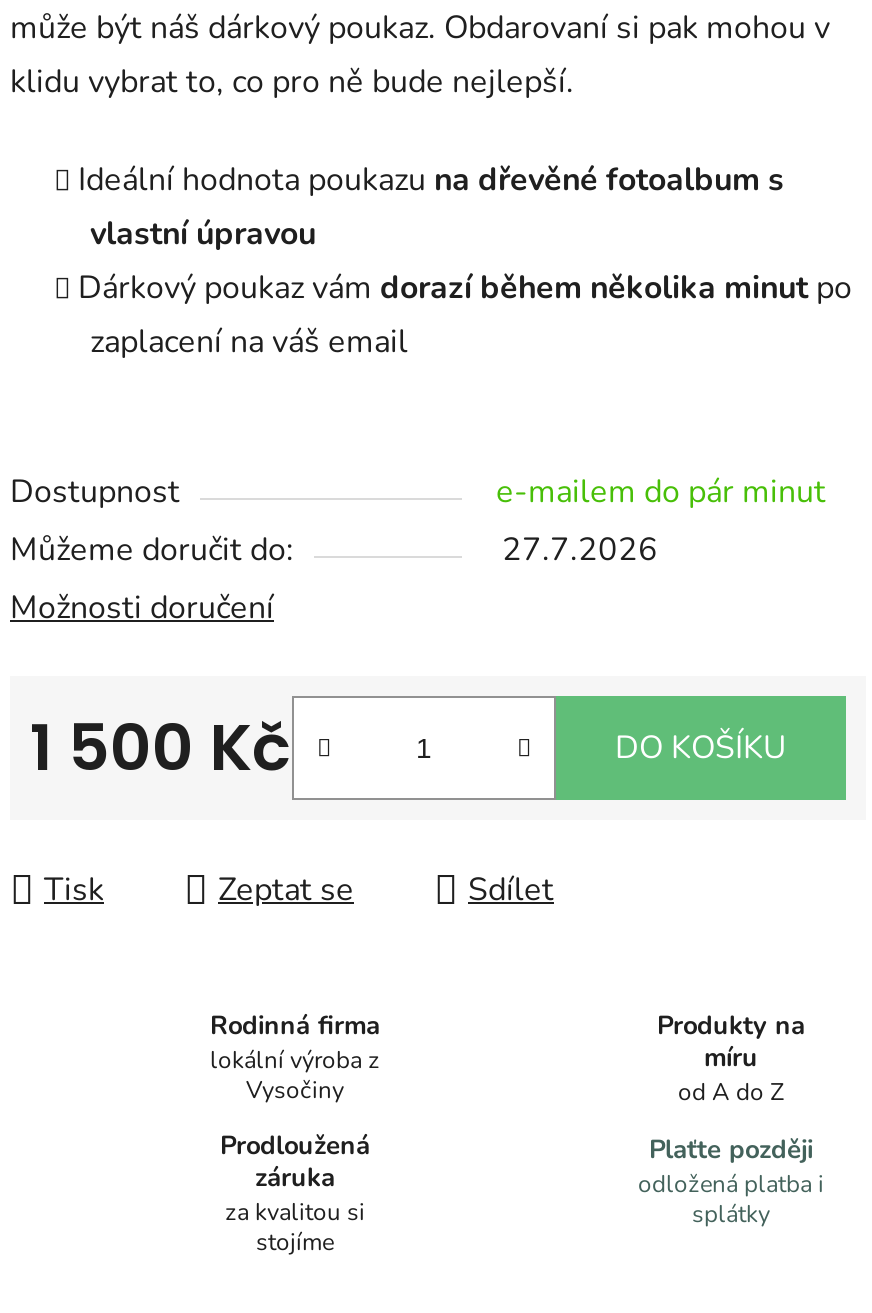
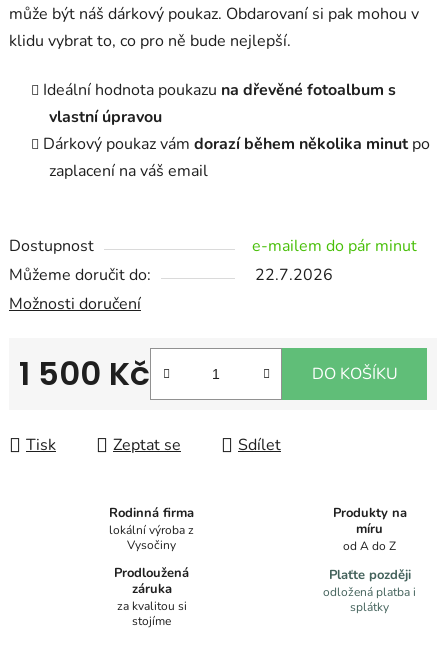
[502,528,658,572] 27.7.2026 -> [255,264,333,286] 22.7.2026

